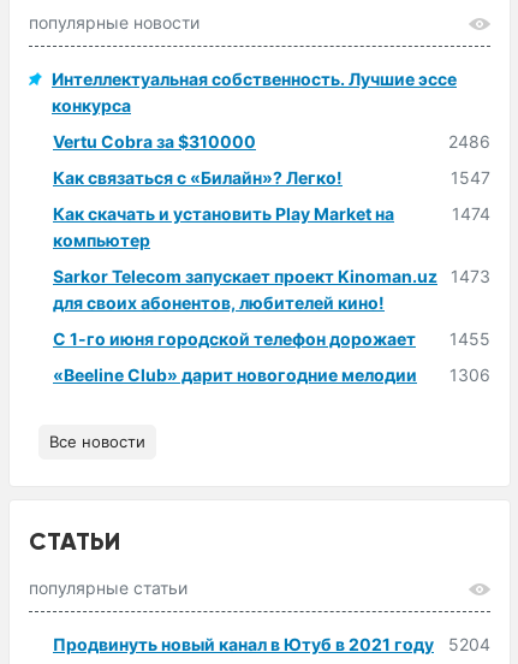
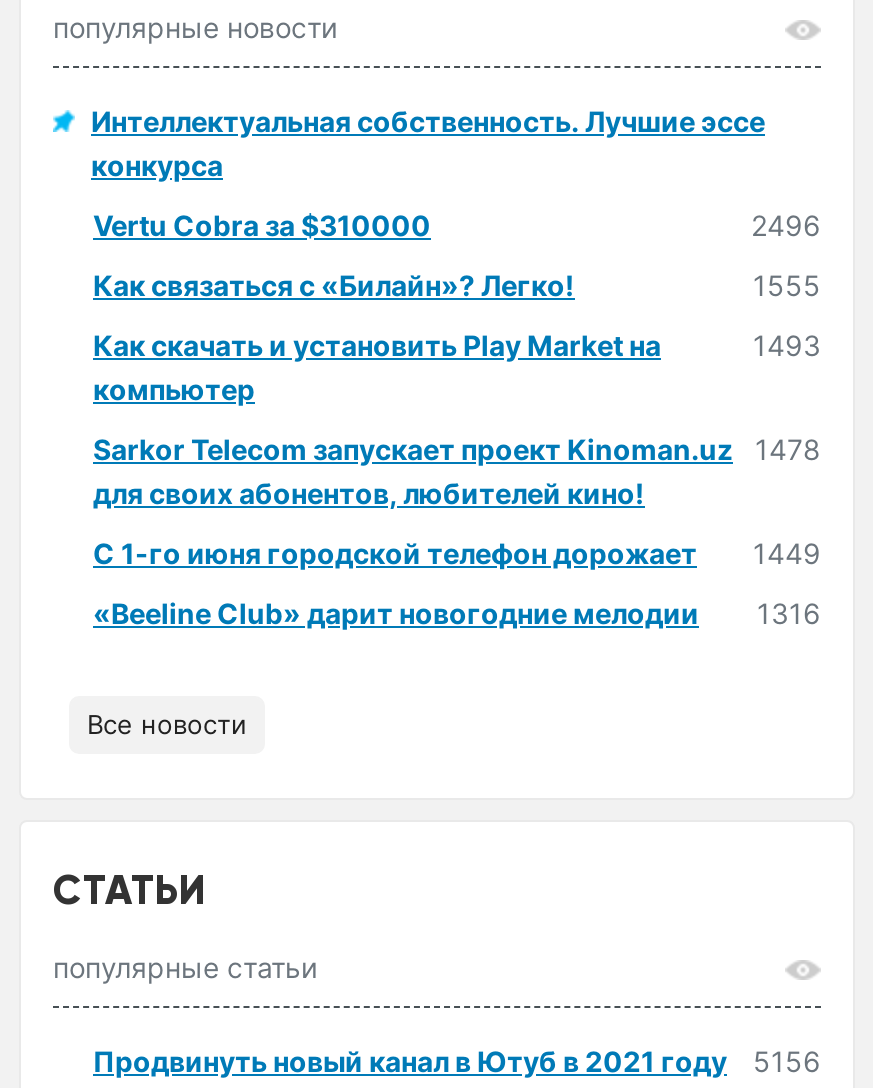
[448,131,490,152] 2486 -> [751,208,821,242] 2496
[451,167,490,188] 1547 -> [753,268,821,302] 1555
[452,204,490,224] 1474 -> [753,328,821,362] 1493
[53,266,490,287] Sarkor Telecom запускает проект Kinoman.uz 1473 -> [93,432,821,466] Sarkor Telecom запускает проект Kinoman.uz 1478
[53,329,490,349] С 1-го июня городской телефон дорожает 1455 -> [93,536,821,570] С 1-го июня городской телефон дорожает 1449
[53,365,490,385] «Beeline Club» дарит новогодние мелодии 1306 -> [93,596,821,630] «Beeline Club» дарит новогодние мелодии 1316
[53,634,490,655] Продвинуть новый канал в Ютуб в 2021 году 5204 -> [93,1044,821,1078] Продвинуть новый канал в Ютуб в 2021 году 5156

